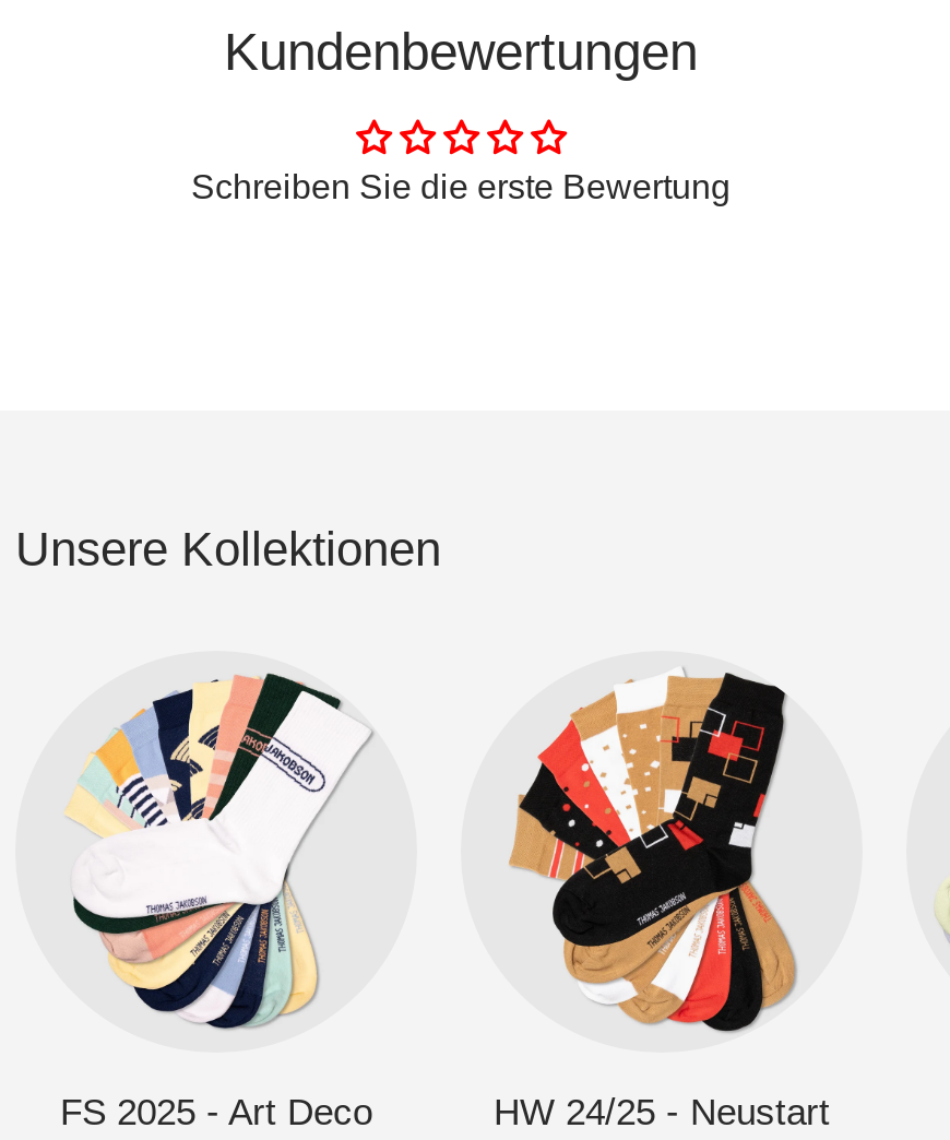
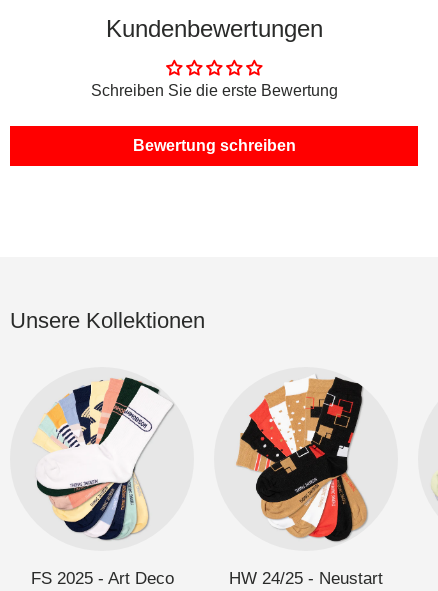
none -> [132,137,295,154] Bewertung schreiben

